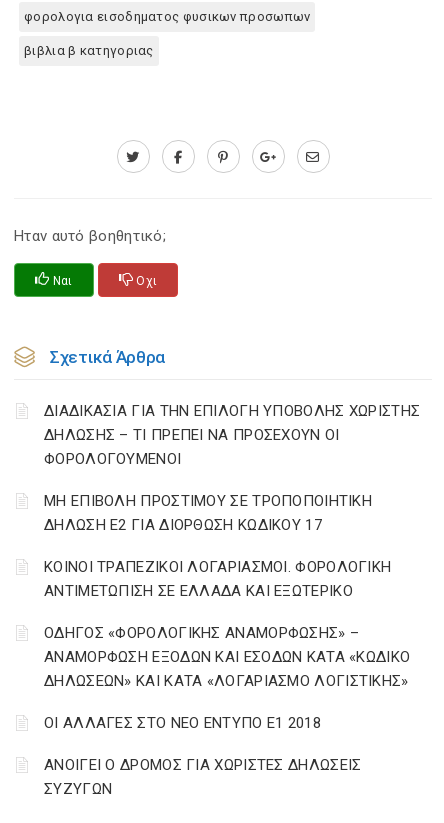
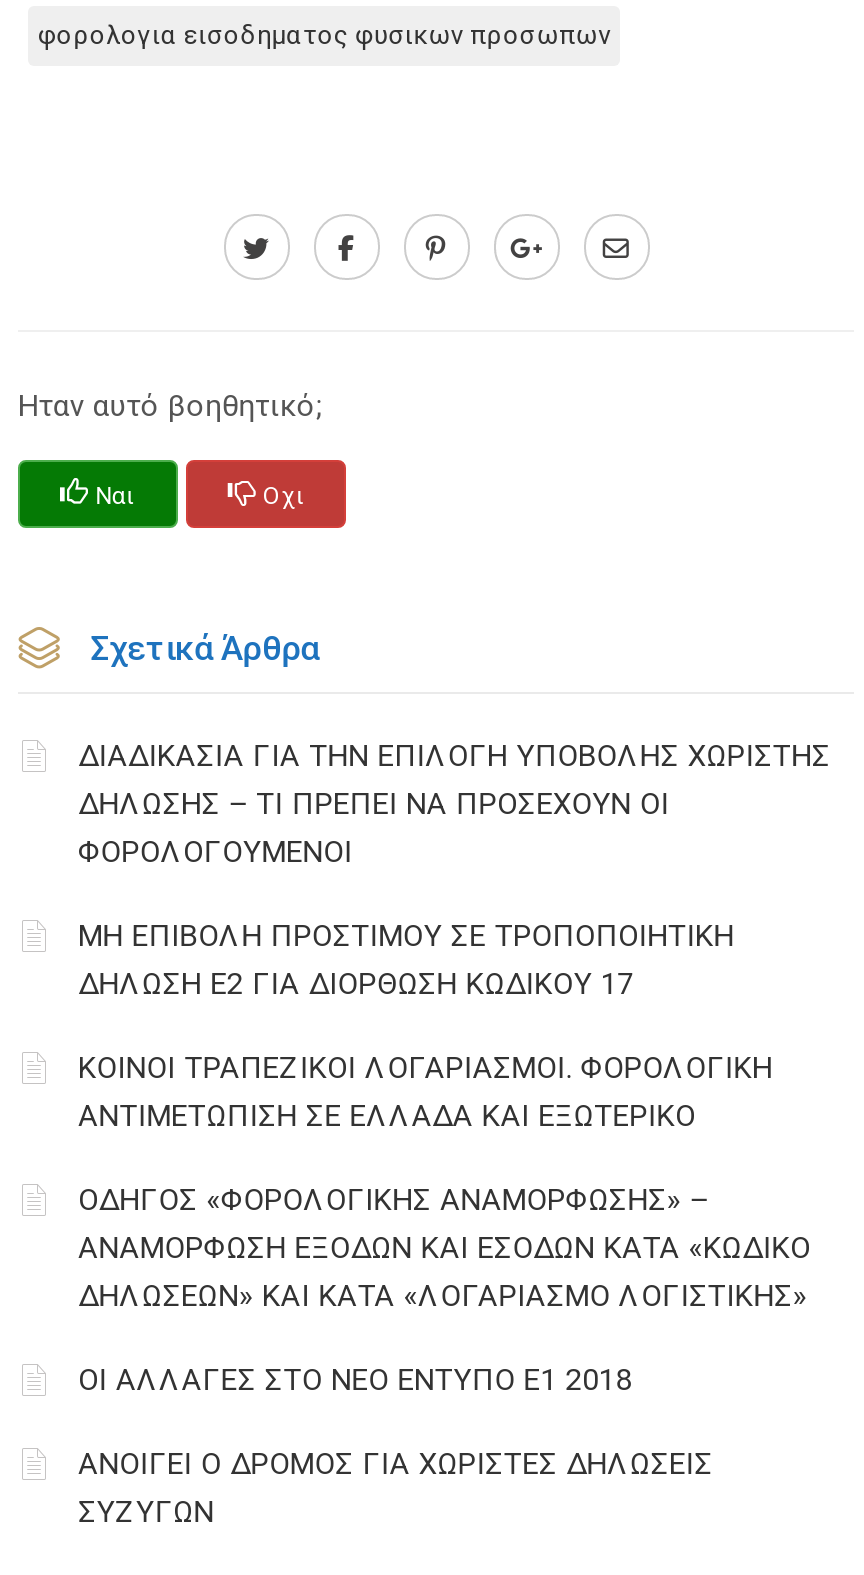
[24,43,154,58] βιβλια β κατηγοριας -> none

